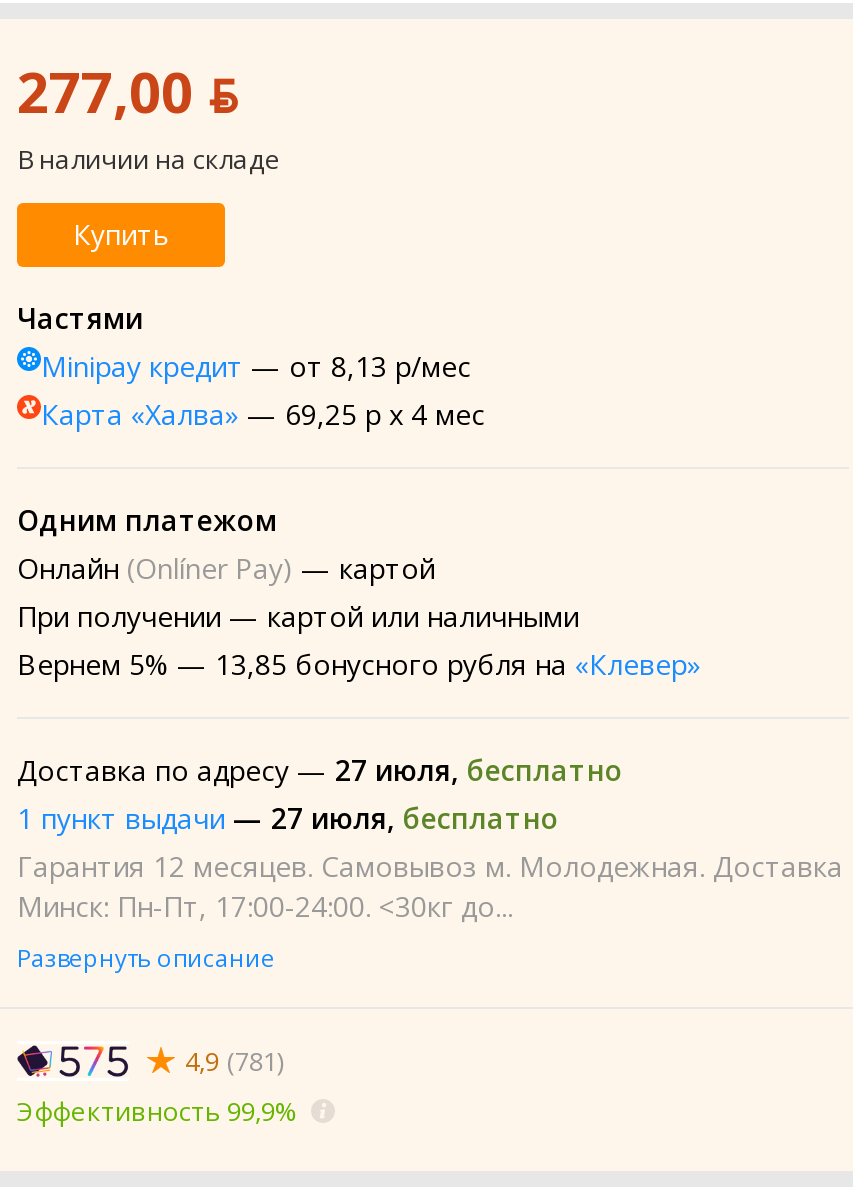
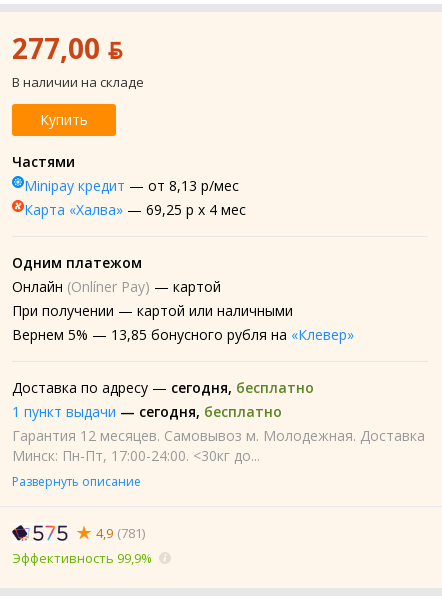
[17,752,623,838] Доставка по адресу — 27 июля, бесплатно | 1 пункт выдачи — 27 июля, бесплатно -> [12,378,314,421] Доставка по адресу — сегодня, бесплатно | 1 пункт выдачи — сегодня, бесплатно

